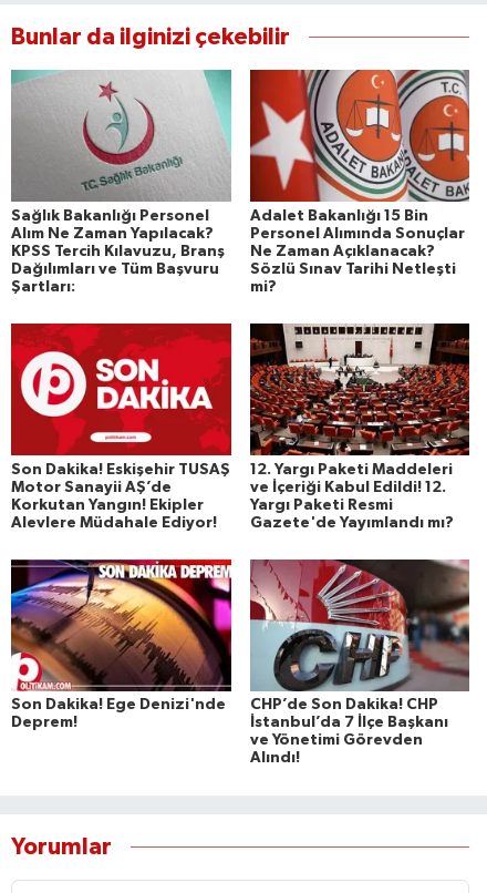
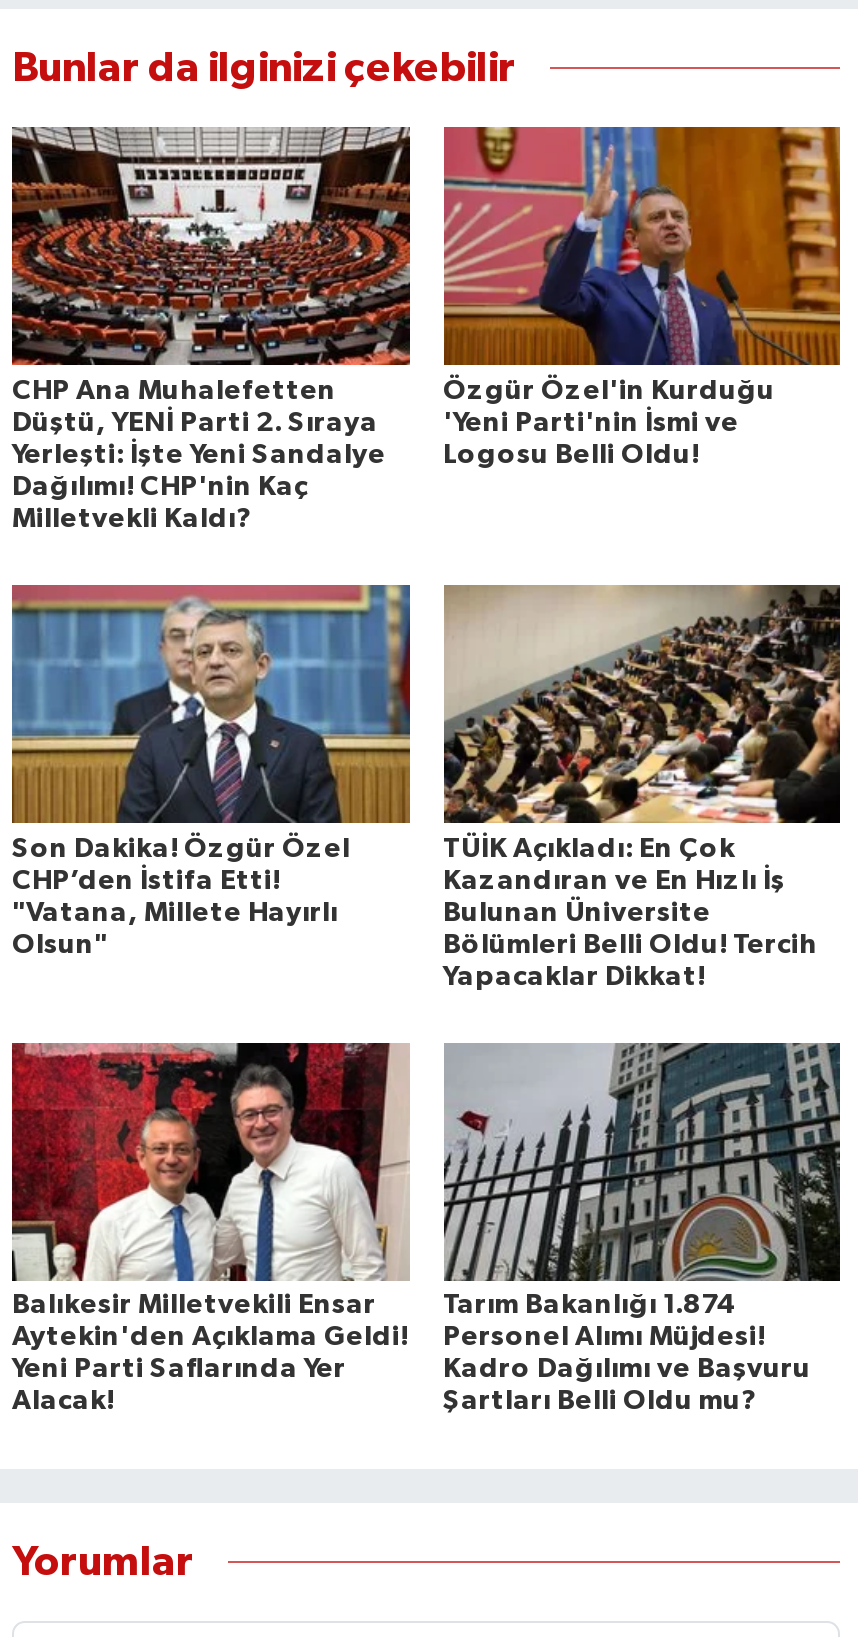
[10,70,232,294] [image] | Sağlık Bakanlığı Personel | Alım Ne Zaman Yapılacak? | KPSS Tercih Kılavuzu, Branş | Dağılımları ve Tüm Başvuru | Şartları: -> [10,125,412,532] [image] | CHP Ana Muhalefetten | Düştü, YENİ Parti 2. Sıraya | Yerleşti: İşte Yeni Sandalye | Dağılımı! CHP'nin Kaç | Milletvekli Kaldı?
[250,69,470,294] [image] | Adalet Bakanlığı 15 Bin | Personel Alımında Sonuçlar | Ne Zaman Açıklanacak? | Sözlü Sınav Tarihi Netleşti | mi? -> [443,125,842,468] [image] | Özgür Özel'in Kurduğu | 'Yeni Parti'nin İsmi ve | Logosu Belli Oldu!
[10,322,232,530] [image] | Son Dakika! Eskişehir TUSAŞ | Motor Sanayii AŞ’de | Korkutan Yangın! Ekipler | Alevlere Müdahale Ediyor! -> [10,583,412,958] [image] | Son Dakika! Özgür Özel | CHP’den İstifa Etti! | "Vatana, Millete Hayırlı | Olsun"
[249,324,470,530] [image] | 12. Yargı Paketi Maddeleri | ve İçeriği Kabul Edildi! 12. | Yargı Paketi Resmi | Gazete'de Yayımlandı mı? -> [443,585,840,990] [image] | TÜİK Açıkladı: En Çok | Kazandıran ve En Hızlı İş | Bulunan Üniversite | Bölümleri Belli Oldu! Tercih | Yapacaklar Dikkat!
[10,558,232,731] [image] | Son Dakika! Ege Denizi'nde | Deprem! -> [10,1041,410,1416] [image] | Balıkesir Milletvekili Ensar | Aytekin'den Açıklama Geldi! | Yeni Parti Saflarında Yer | Alacak!
[250,558,470,766] [image] | CHP’de Son Dakika! CHP | İstanbul’da 7 İlçe Başkanı | ve Yönetimi Görevden | Alındı! -> [443,1041,842,1416] [image] | Tarım Bakanlığı 1.874 | Personel Alımı Müjdesi! | Kadro Dağılımı ve Başvuru | Şartları Belli Oldu mu?

